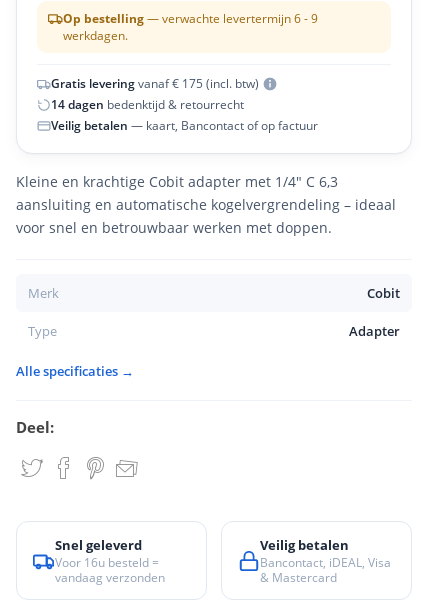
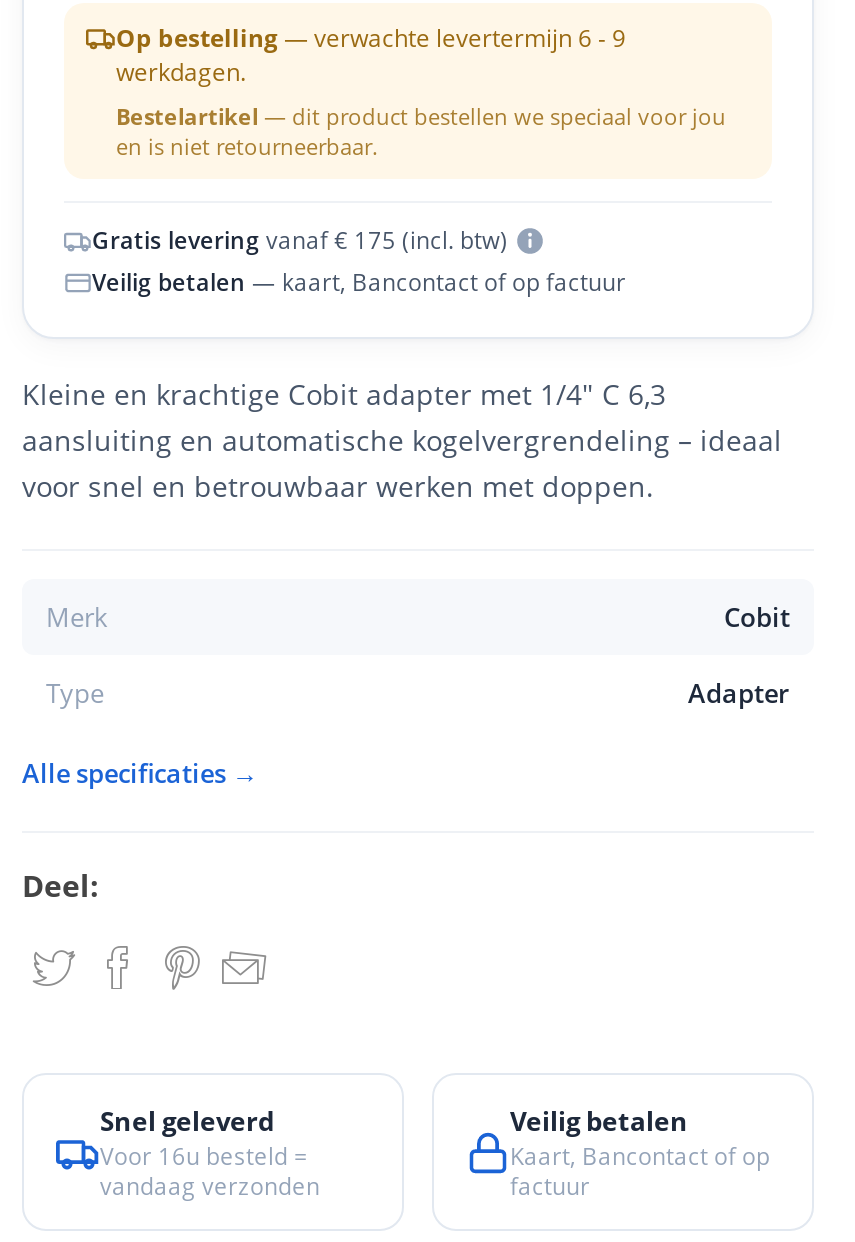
none -> [116,101,726,161] Bestelartikel — dit product bestellen we speciaal voor jou | en is niet retourneerbaar.
moved [51,76,259,91] -> [92,225,508,255]: Gratis levering vanaf € 175 (incl. btw)
[51,97,244,112] 14 dagen bedenktijd & retourrecht -> none
[260,555,391,585] Bancontact, iDEAL, Visa | & Mastercard -> [510,1141,770,1201] Kaart, Bancontact of op | factuur

